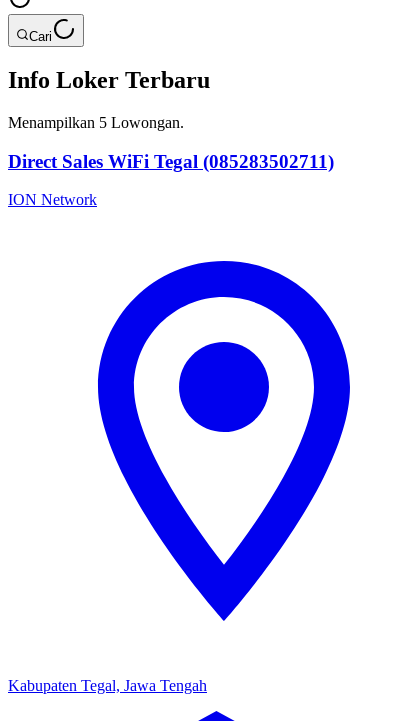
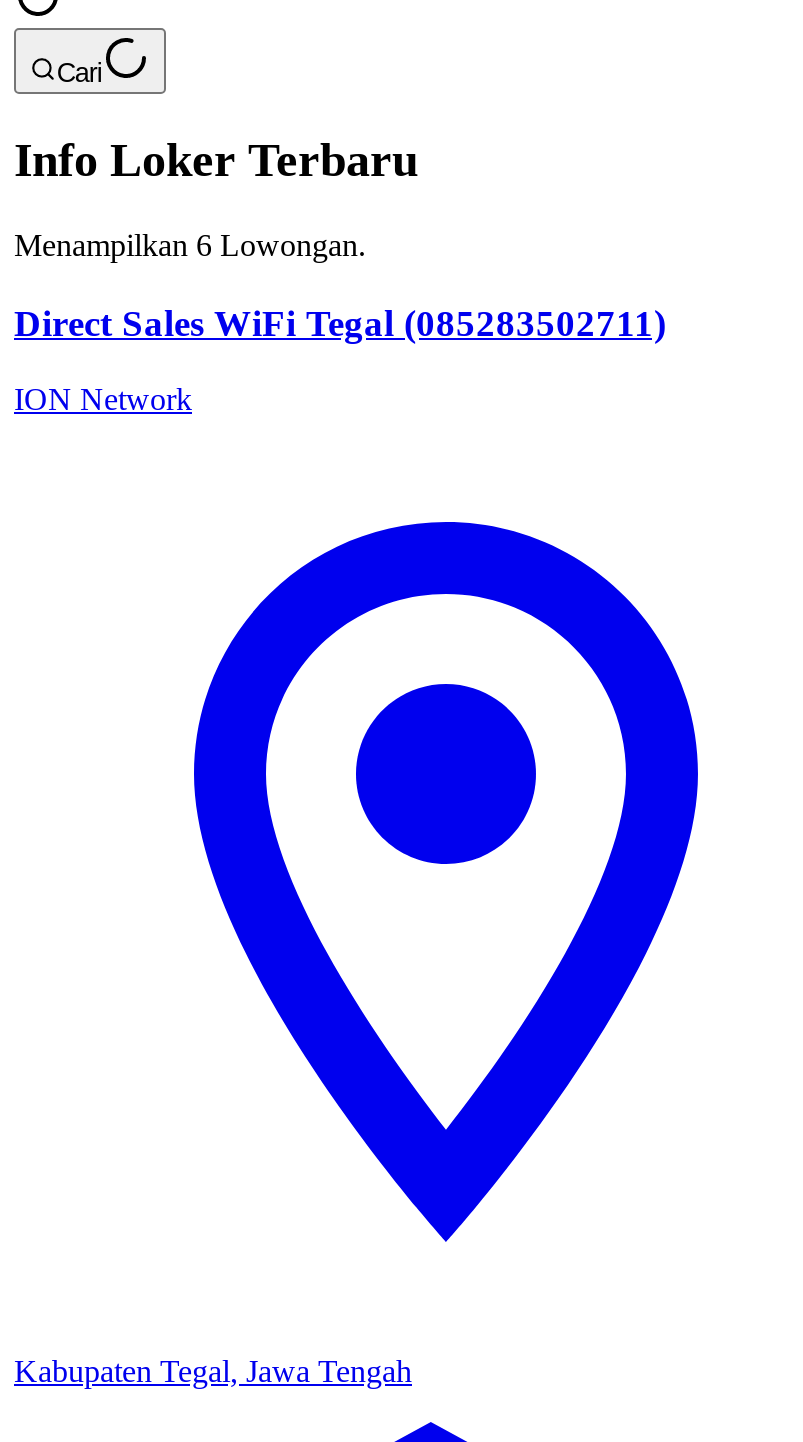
[8,114,184,131] Menampilkan 5 Lowongan. -> [14,228,366,262] Menampilkan 6 Lowongan.

